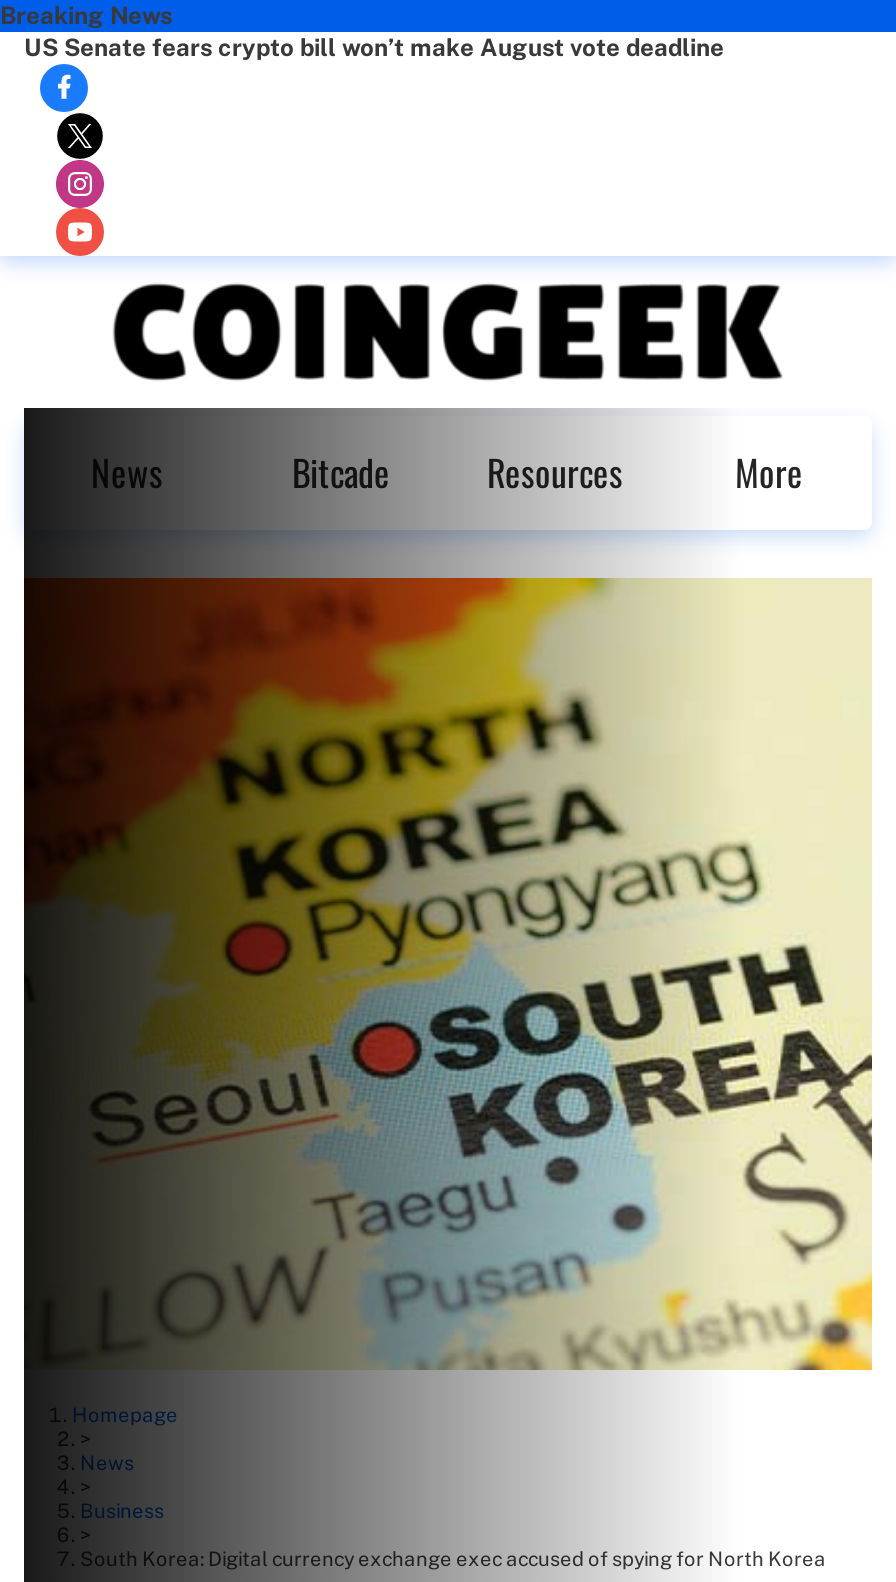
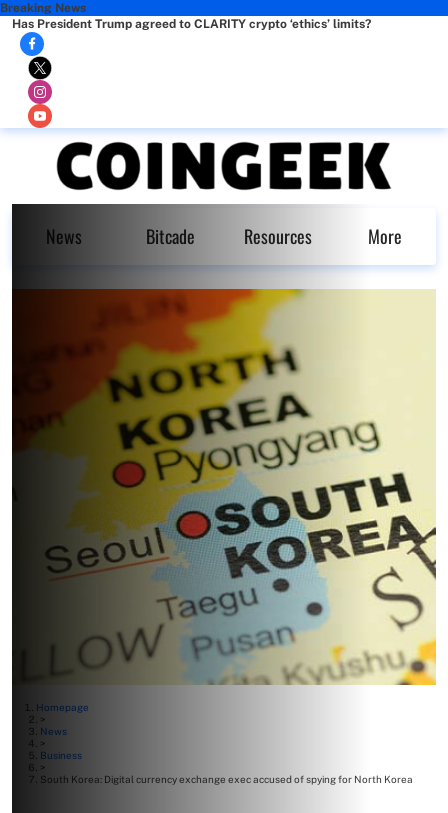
[24,34,724,62] US Senate fears crypto bill won’t make August vote deadline -> [12,17,371,31] Has President Trump agreed to CLARITY crypto ‘ethics’ limits?

